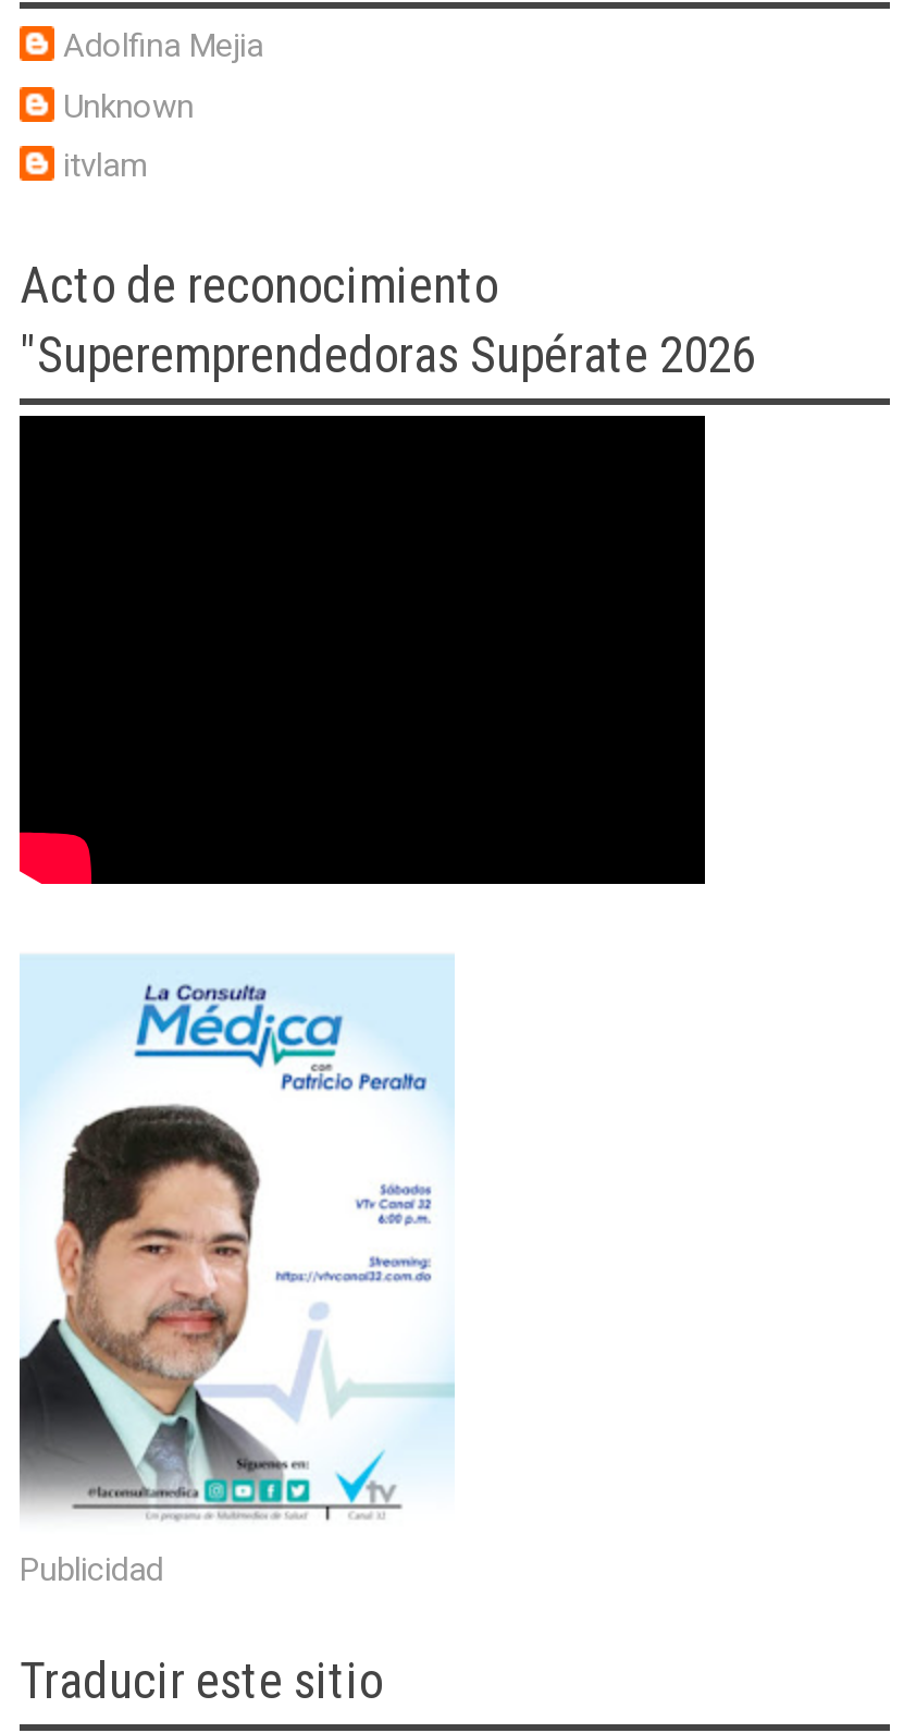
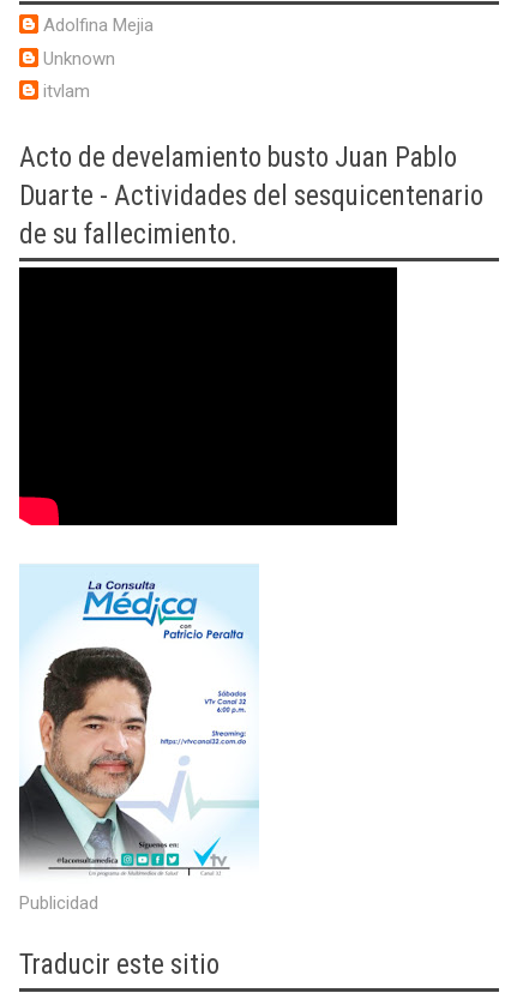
[20,257,755,385] Acto de reconocimiento | "Superemprendedoras Supérate 2026 -> [19,142,483,251] Acto de develamiento busto Juan Pablo | Duarte - Actividades del sesquicentenario | de su fallecimiento.

